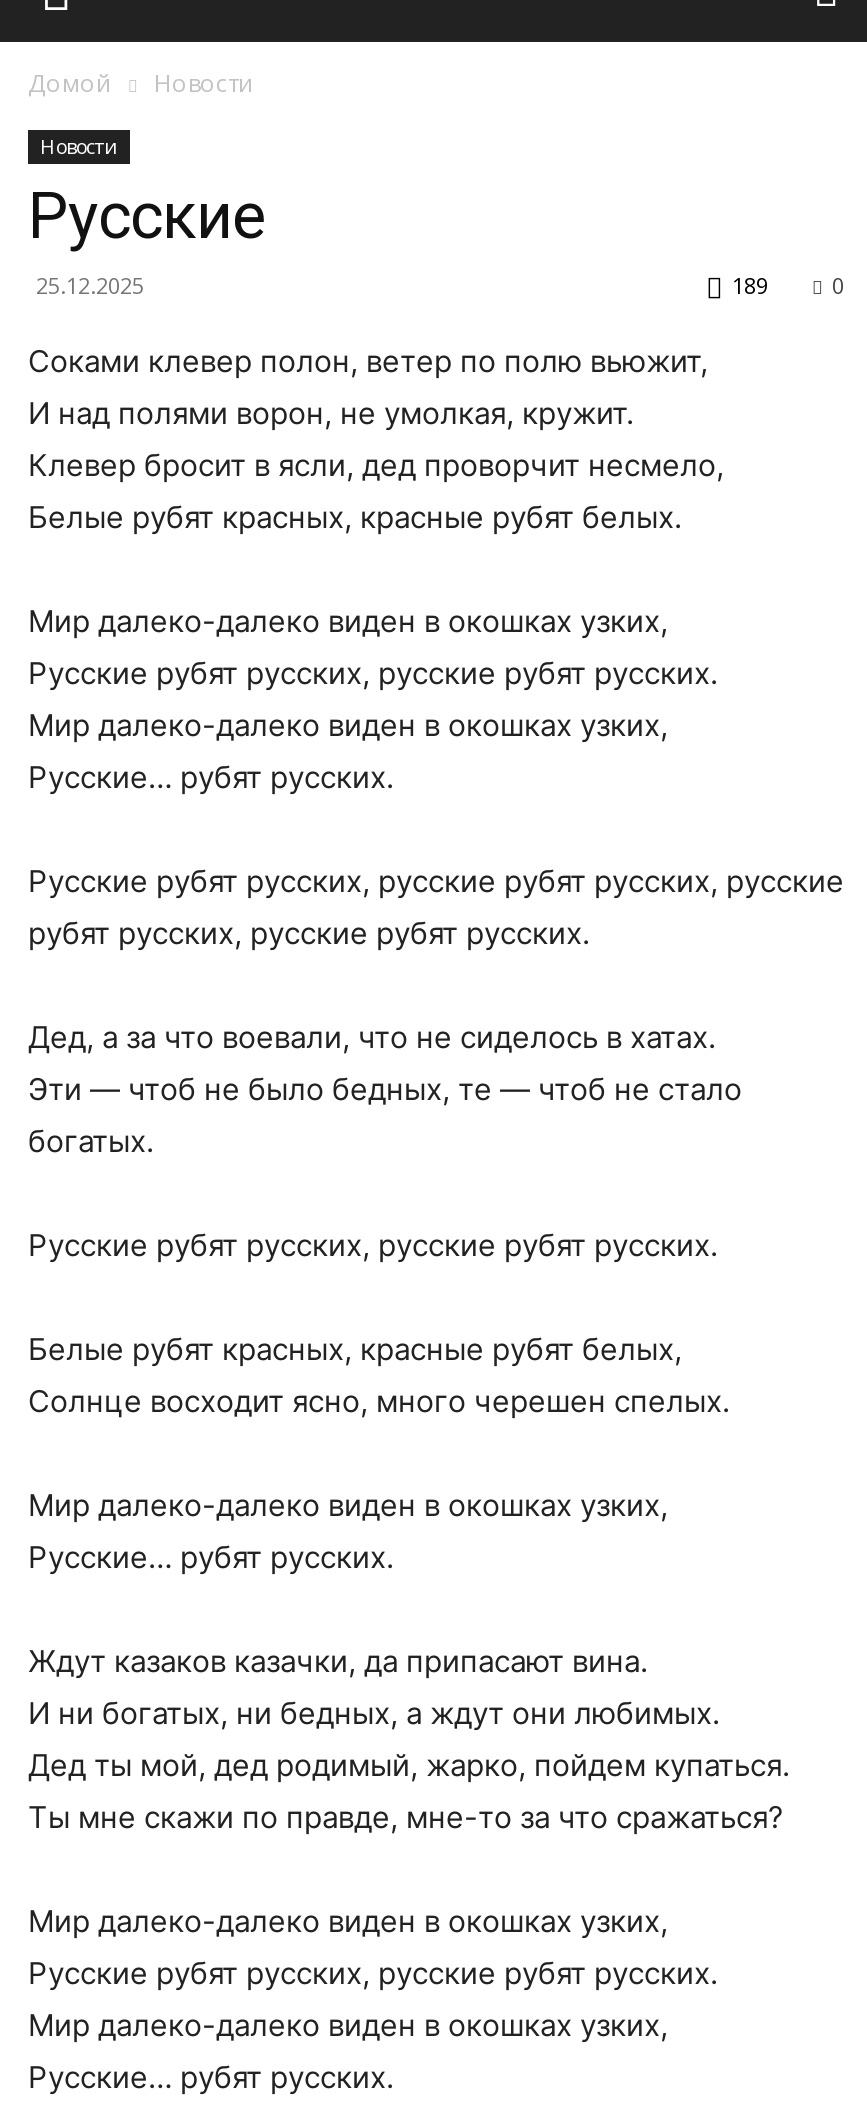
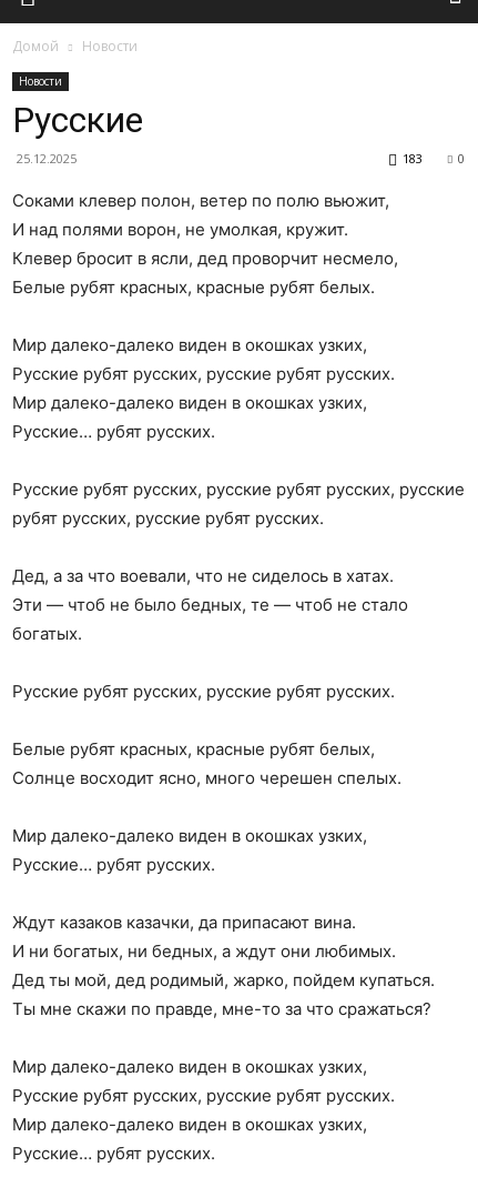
[732,270,768,300] 189 -> [403,150,423,167] 183

